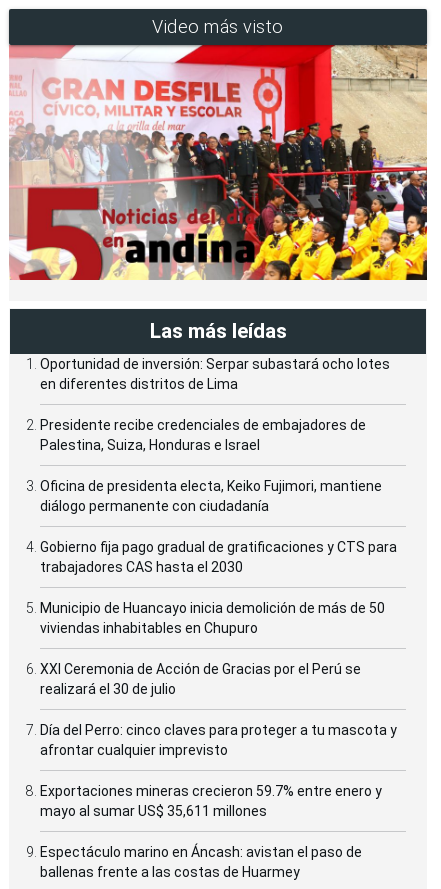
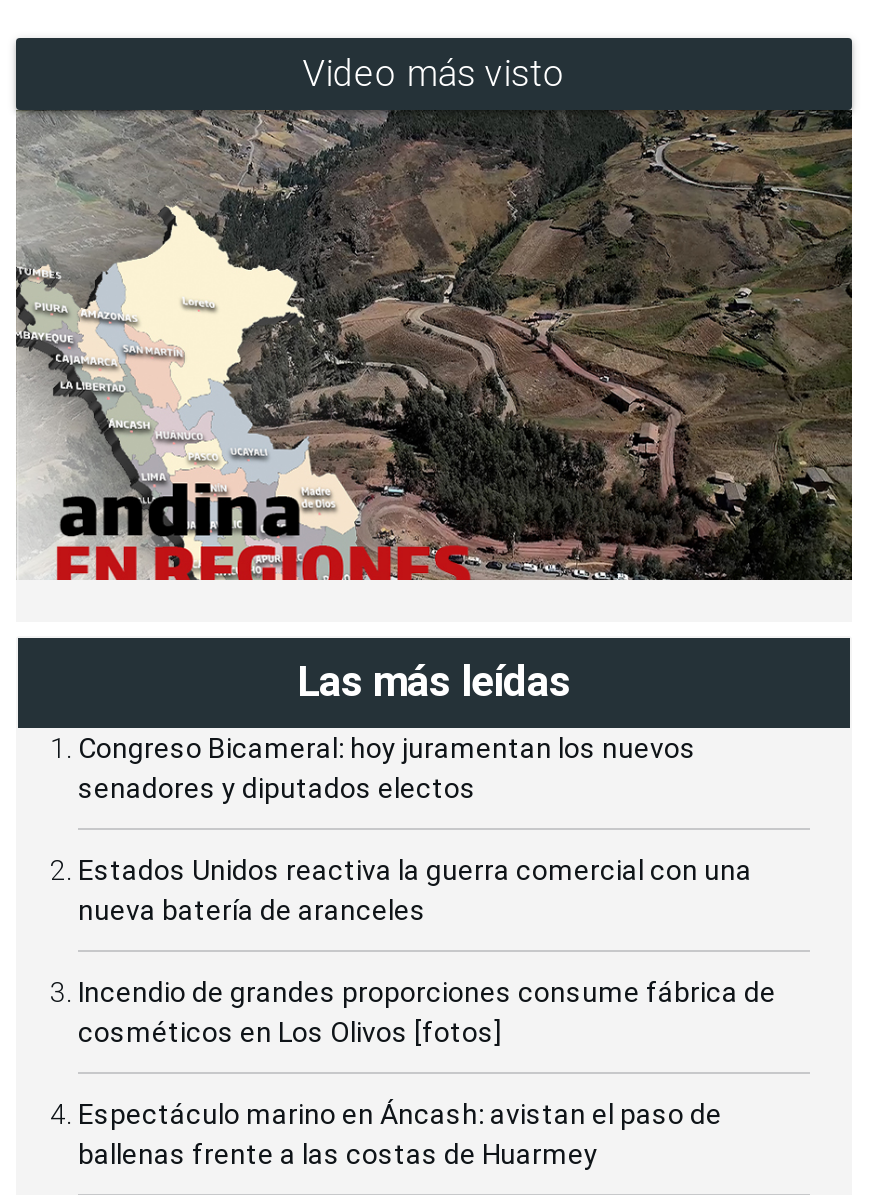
[9,44,428,281] [image] -> [14,111,854,583] [image]
[40,356,397,819] Oportunidad de inversión: Serpar subastará ocho lotes | en diferentes distritos de Lima | Presidente recibe credenciales de embajadores de | Palestina, Suiza, Honduras e Israel | Oficina de presidenta electa, Keiko Fujimori, mantiene | diálogo permanente con ciudadanía | Gobierno fija pago gradual de gratificaciones y CTS para | trabajadores CAS hasta el 2030 | Municipio de Huancayo inicia demolición de más de 50 | viviendas inhabitables en Chupuro | XXI Ceremonia de Acción de Gracias por el Perú se | realizará el 30 de julio | Día del Perro: cinco claves para proteger a tu mascota y | afrontar cualquier imprevisto | Exportaciones mineras crecieron 59.7% entre enero y | mayo al sumar US$ 35,611 millones -> [78,732,776,1048] Congreso Bicameral: hoy juramentan los nuevos | senadores y diputados electos | Estados Unidos reactiva la guerra comercial con una | nueva batería de aranceles | Incendio de grandes proporciones consume fábrica de | cosméticos en Los Olivos [fotos]

